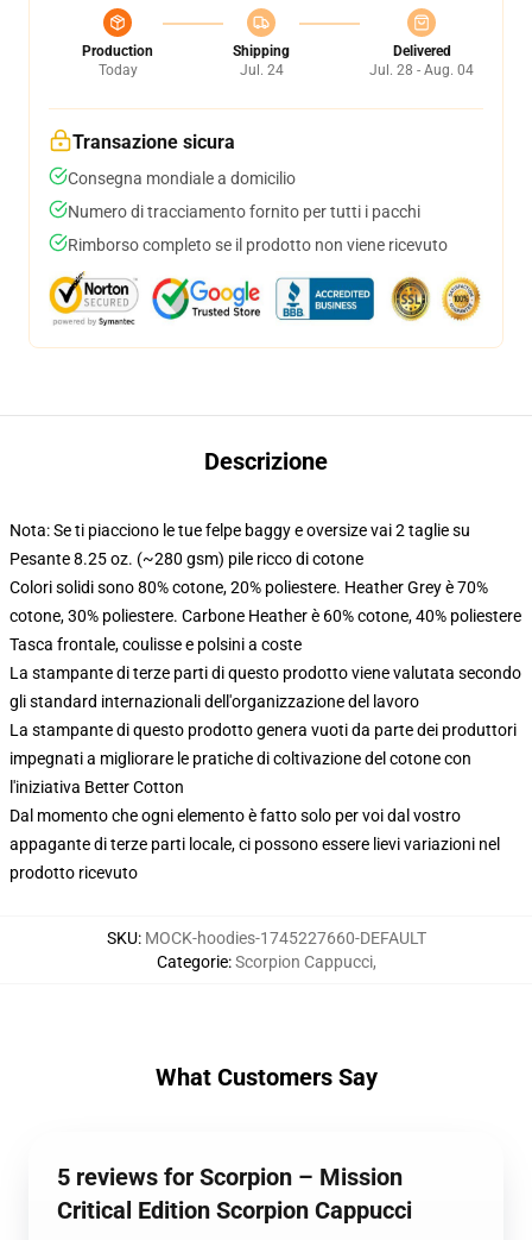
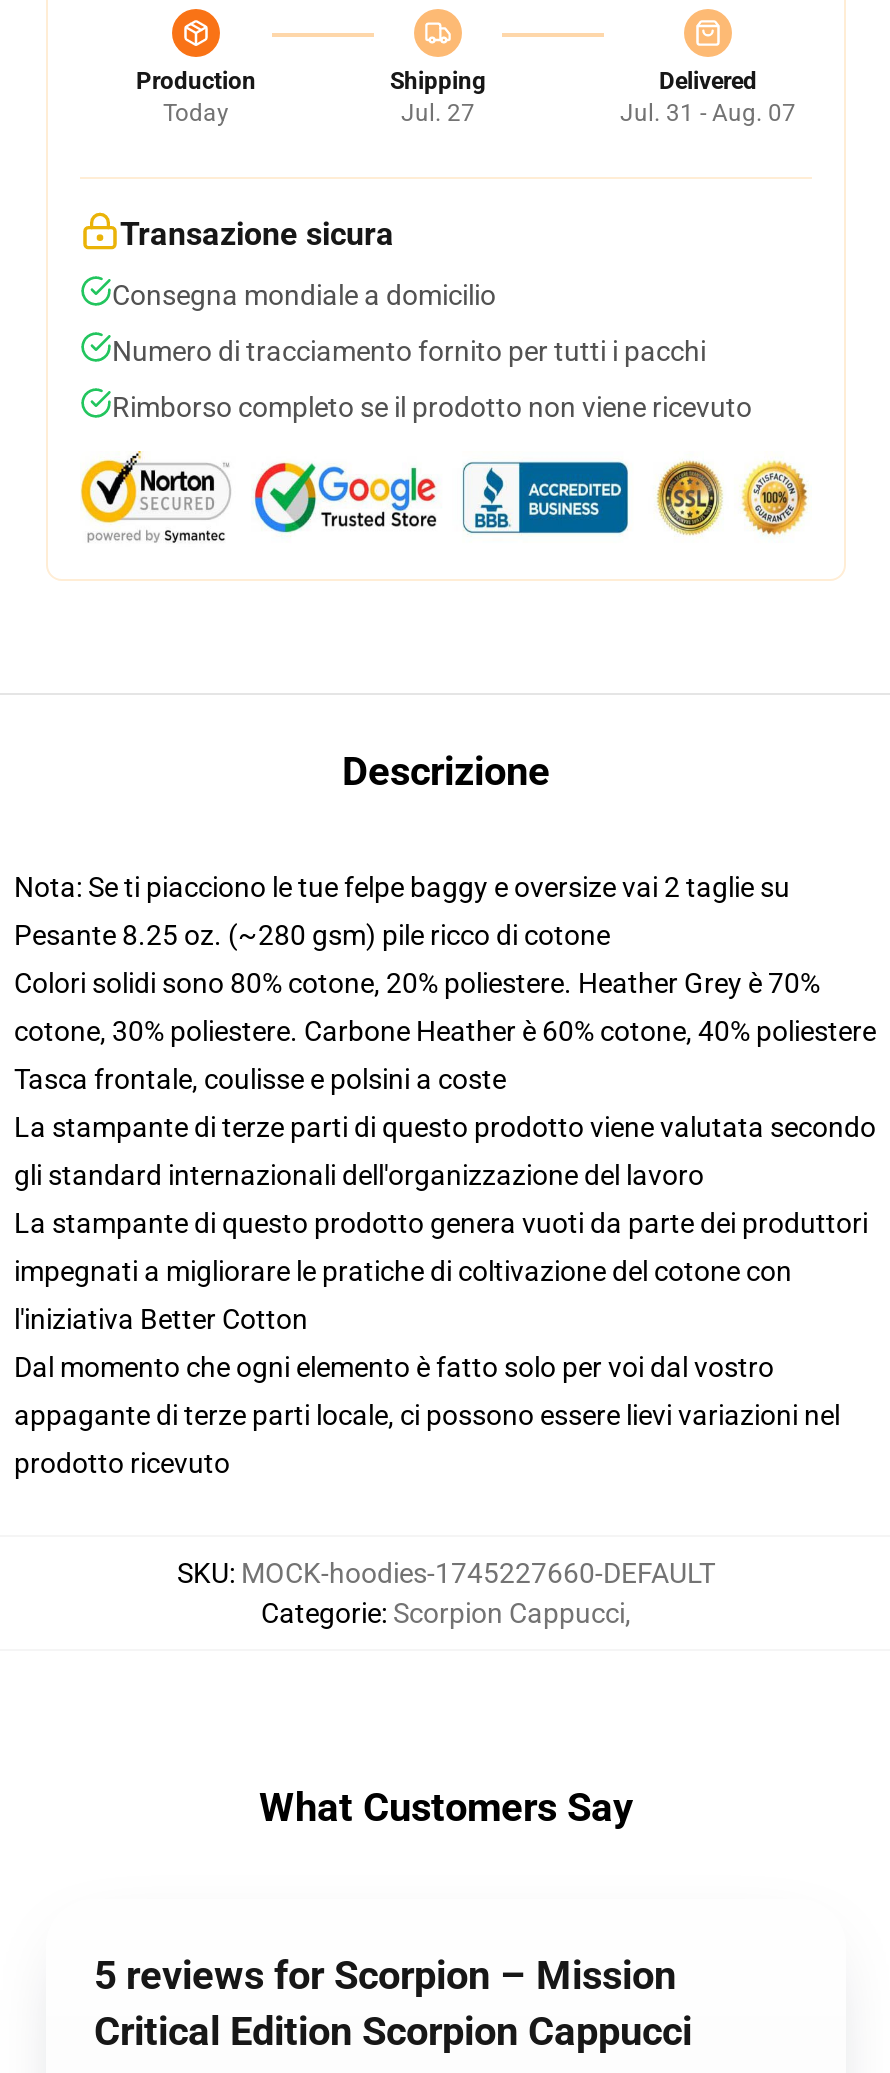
[239,62,283,78] Jul. 24 -> [401,99,475,127] Jul. 27
[369,62,474,78] Jul. 28 - Aug. 04 -> [620,99,796,127] Jul. 31 - Aug. 07

